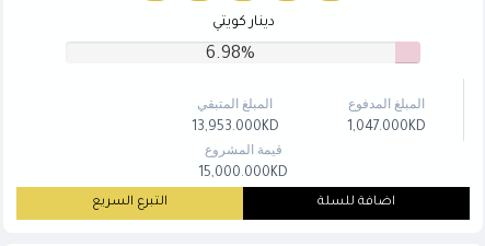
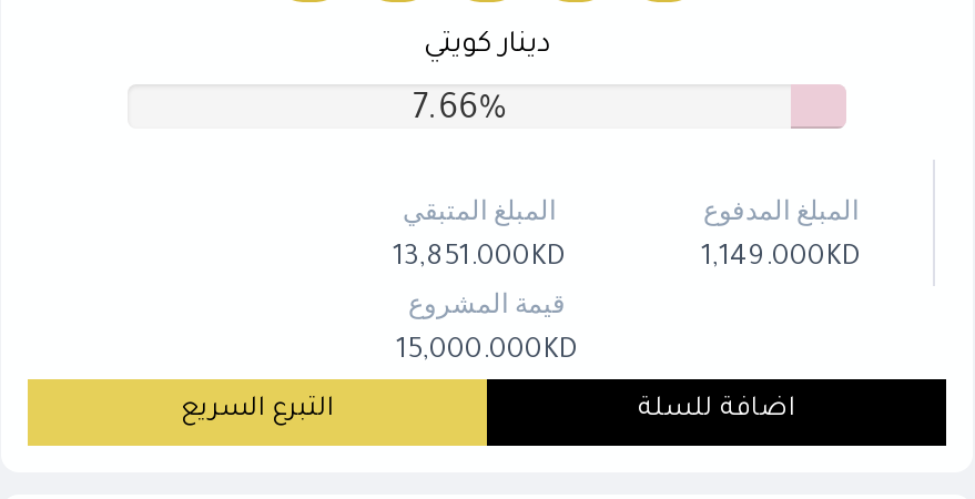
[206,45,255,65] 6.98% -> [412,92,507,132] 7.66%
[191,121,279,136] 13,953.000KD -> [393,245,566,276] 13,851.000KD
[347,121,426,136] 1,047.000KD -> [701,245,861,276] 1,149.000KD

